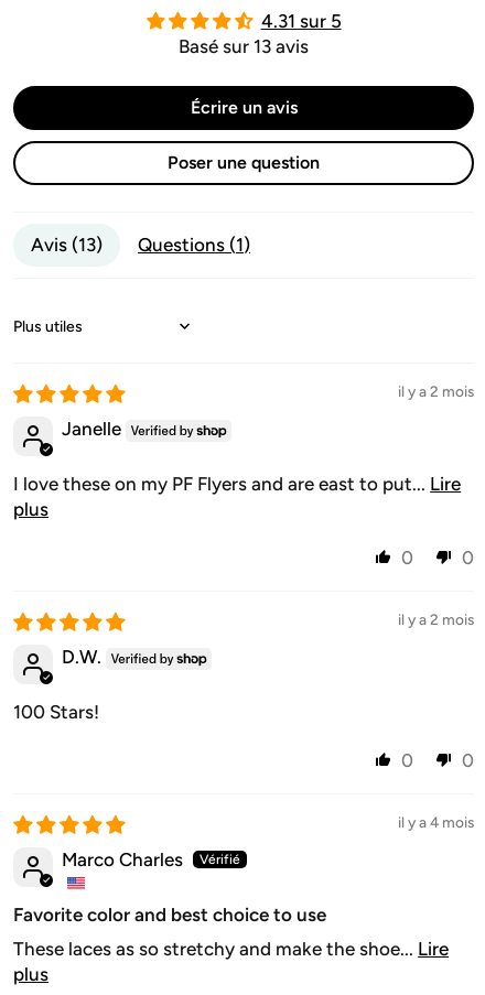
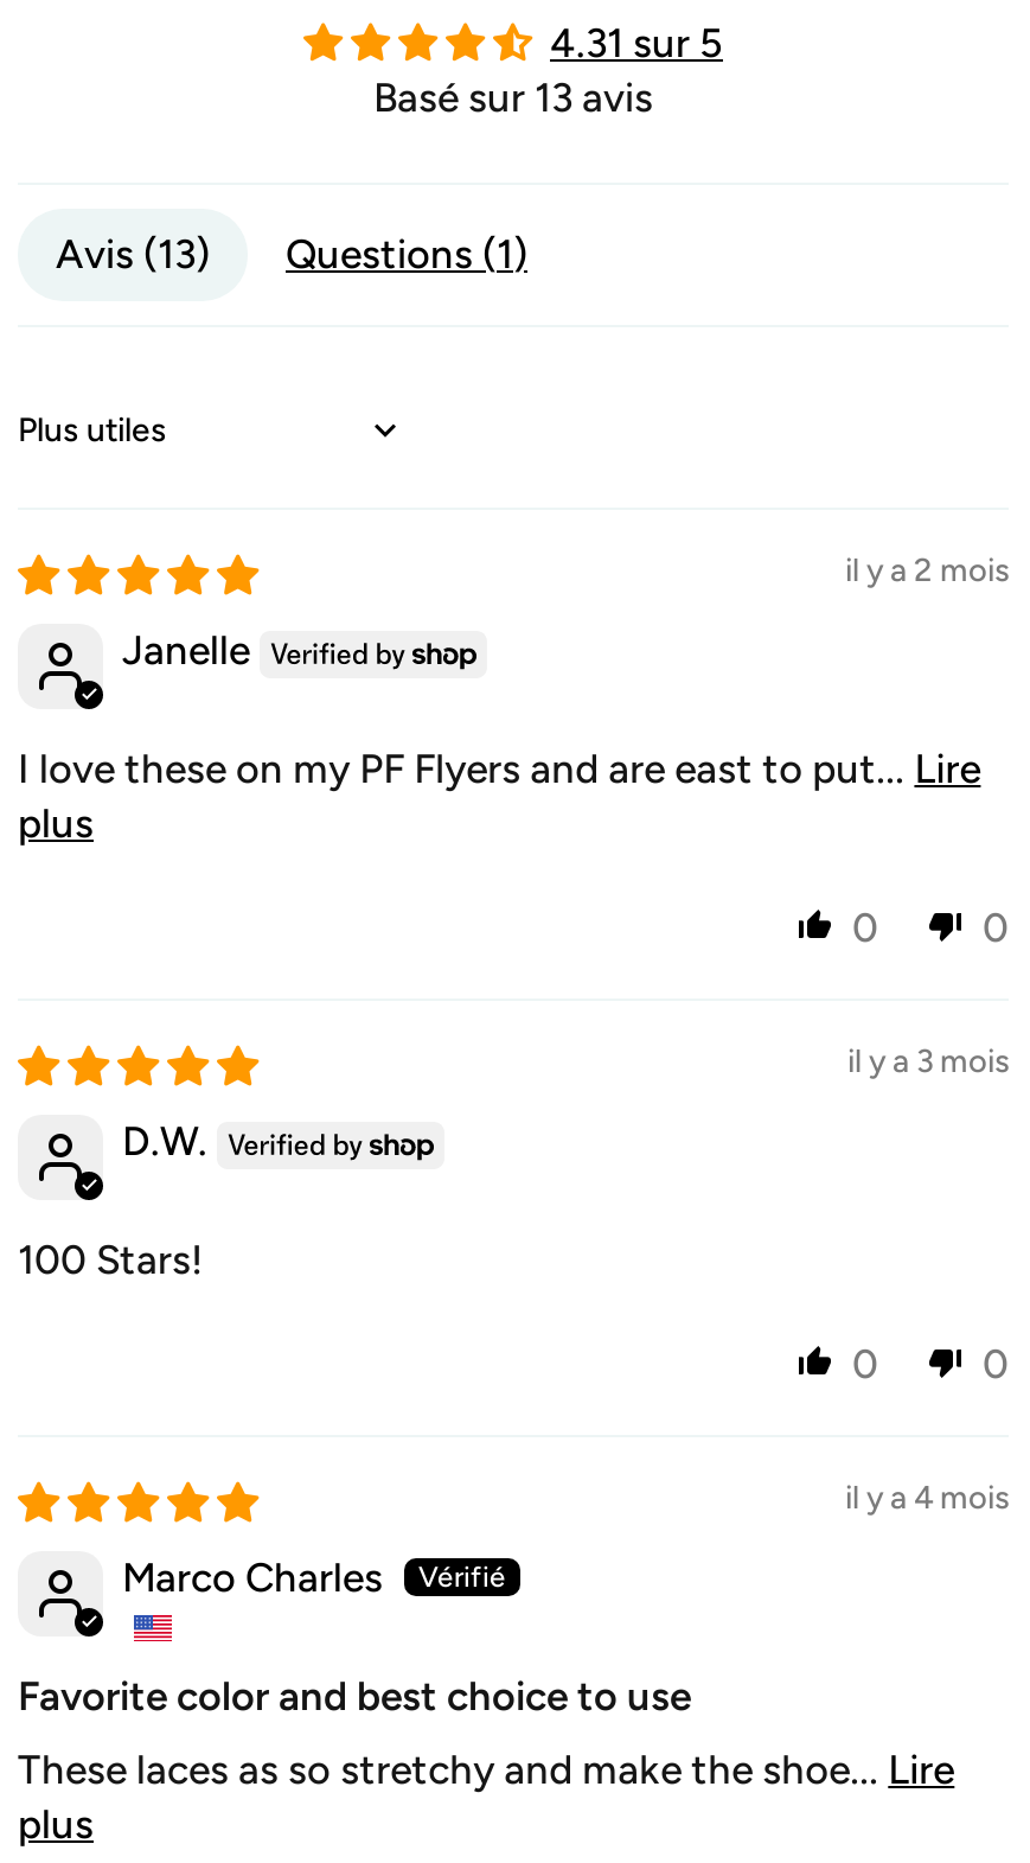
[168,97,320,173] Écrire un avis | Poser une question -> none
[398,610,474,628] il y a 2 mois -> [847,1041,1009,1079] il y a 3 mois

